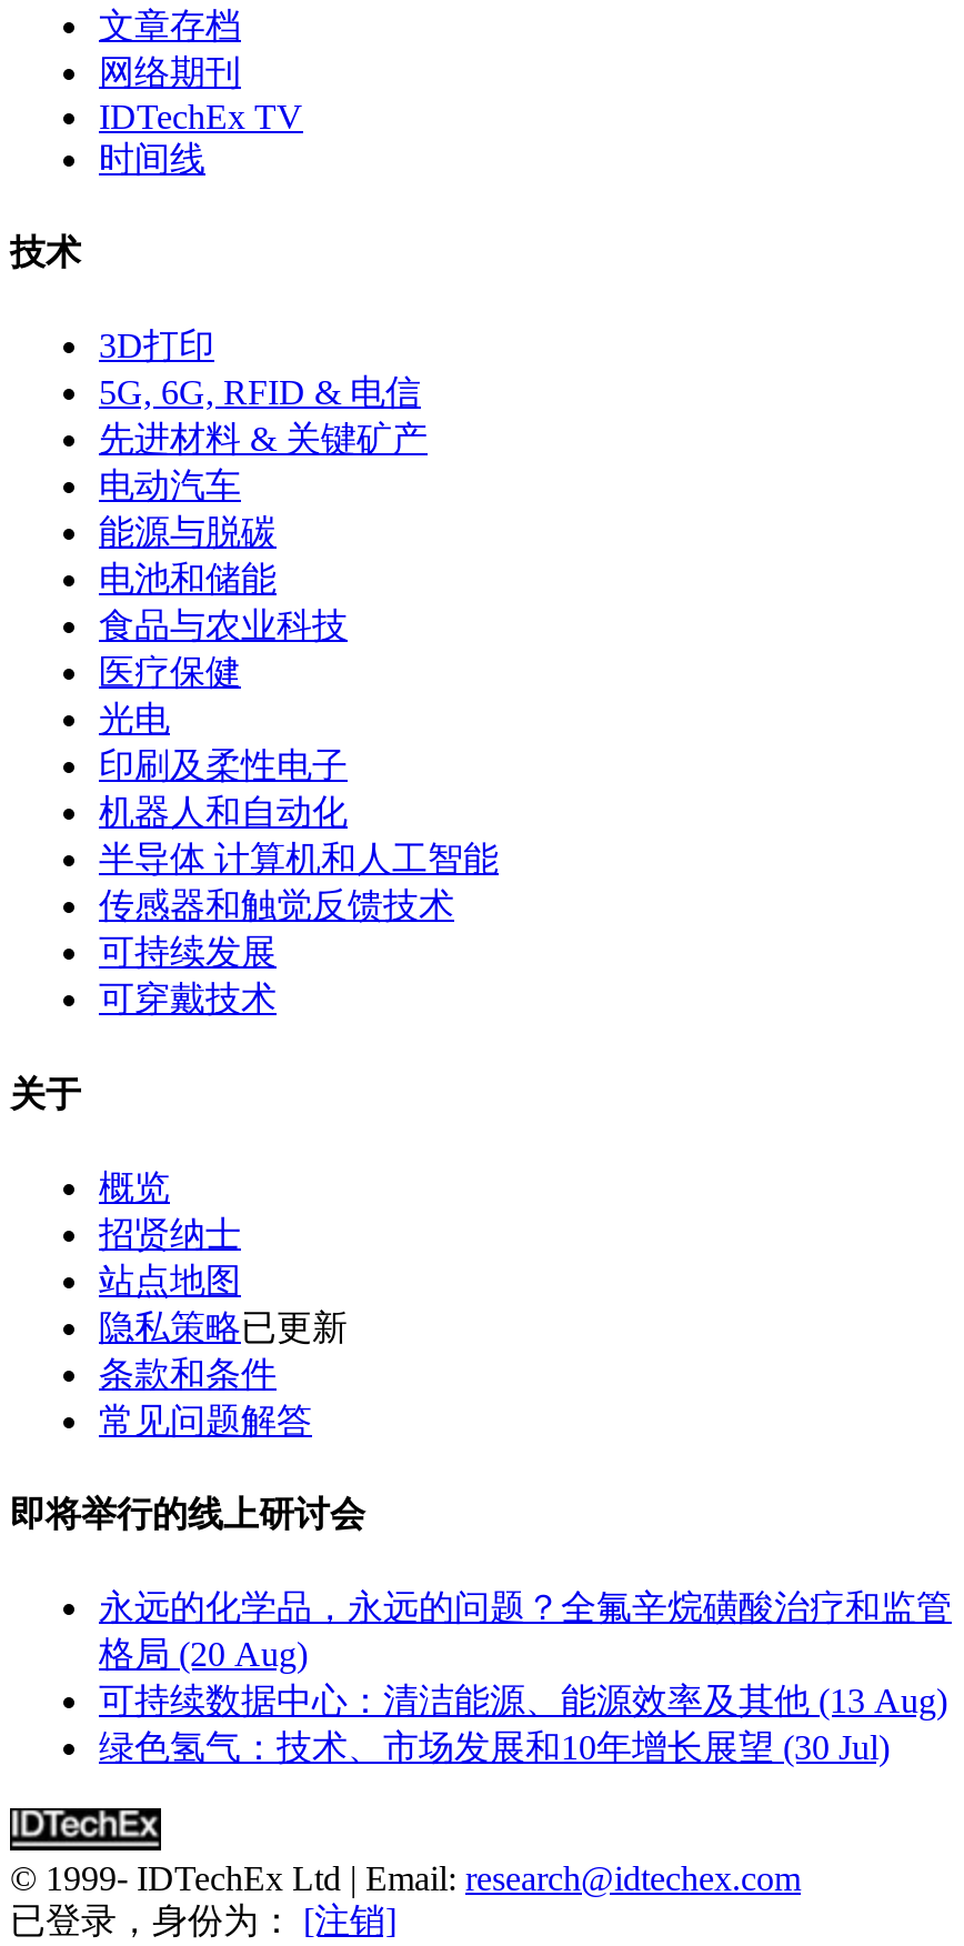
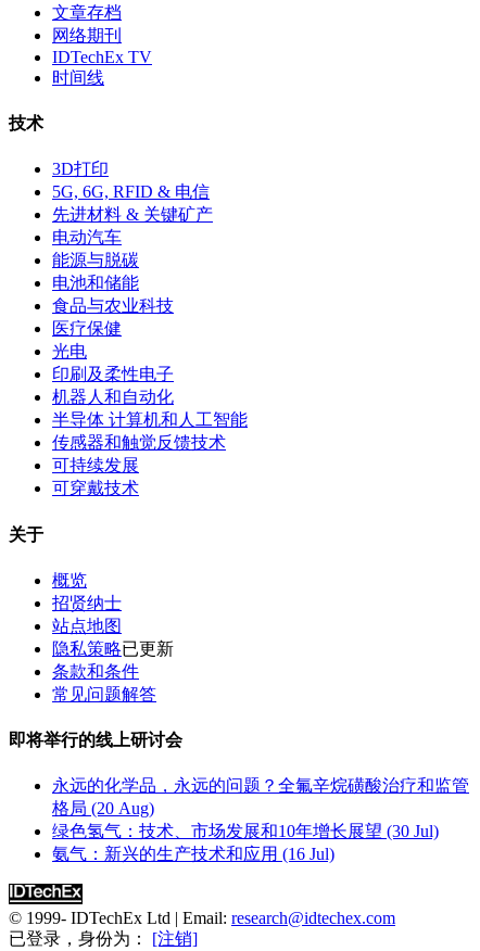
[99,1683,947,1720] 可持续数据中心：清洁能源、能源效率及其他 (13 Aug) -> none
moved [99,1729,890,1767] -> [52,822,439,841]: 绿色氢气：技术、市场发展和10年增长展望 (30 Jul)
none -> [52,845,334,863] 氨气：新兴的生产技术和应用 (16 Jul)

